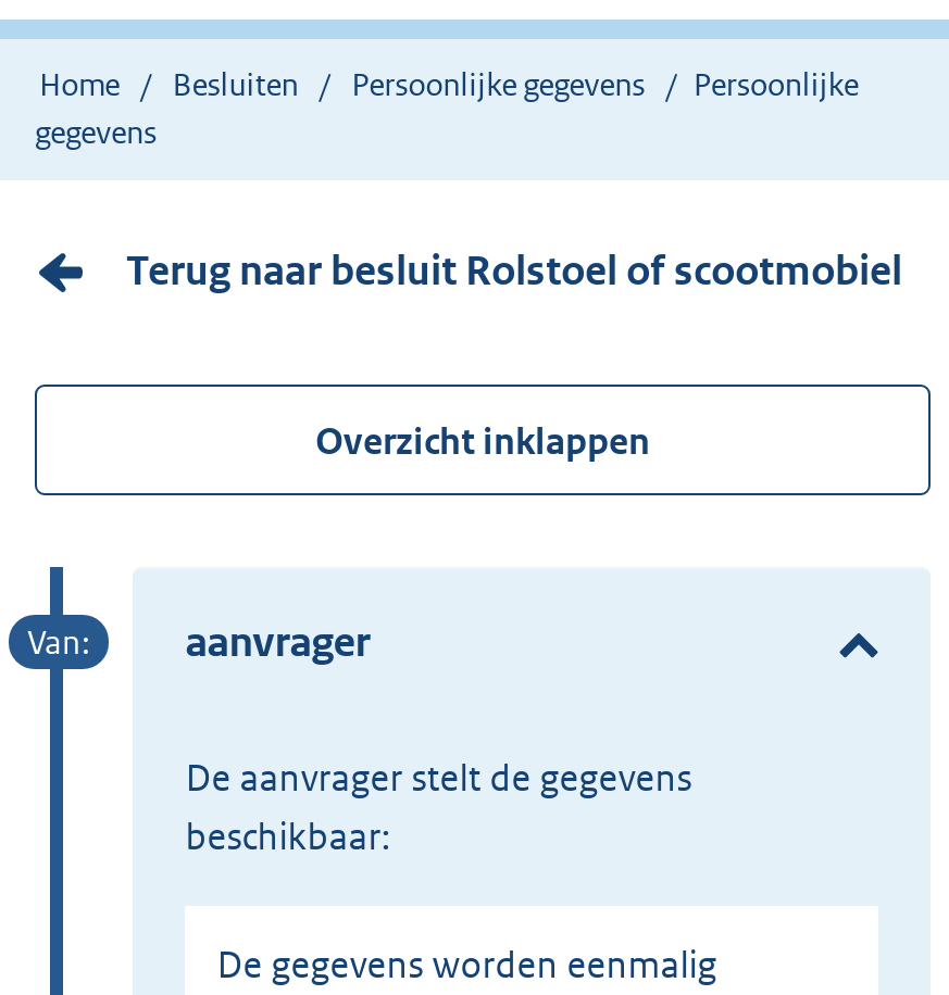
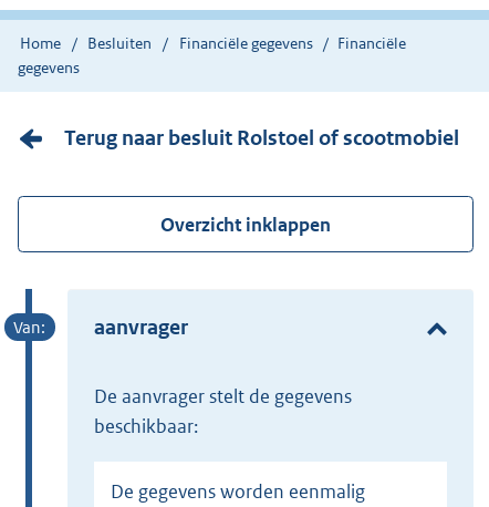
[351,66,858,105] Persoonlijke gegevens | Persoonlijke -> [179,33,406,53] Financiële gegevens | Financiële

